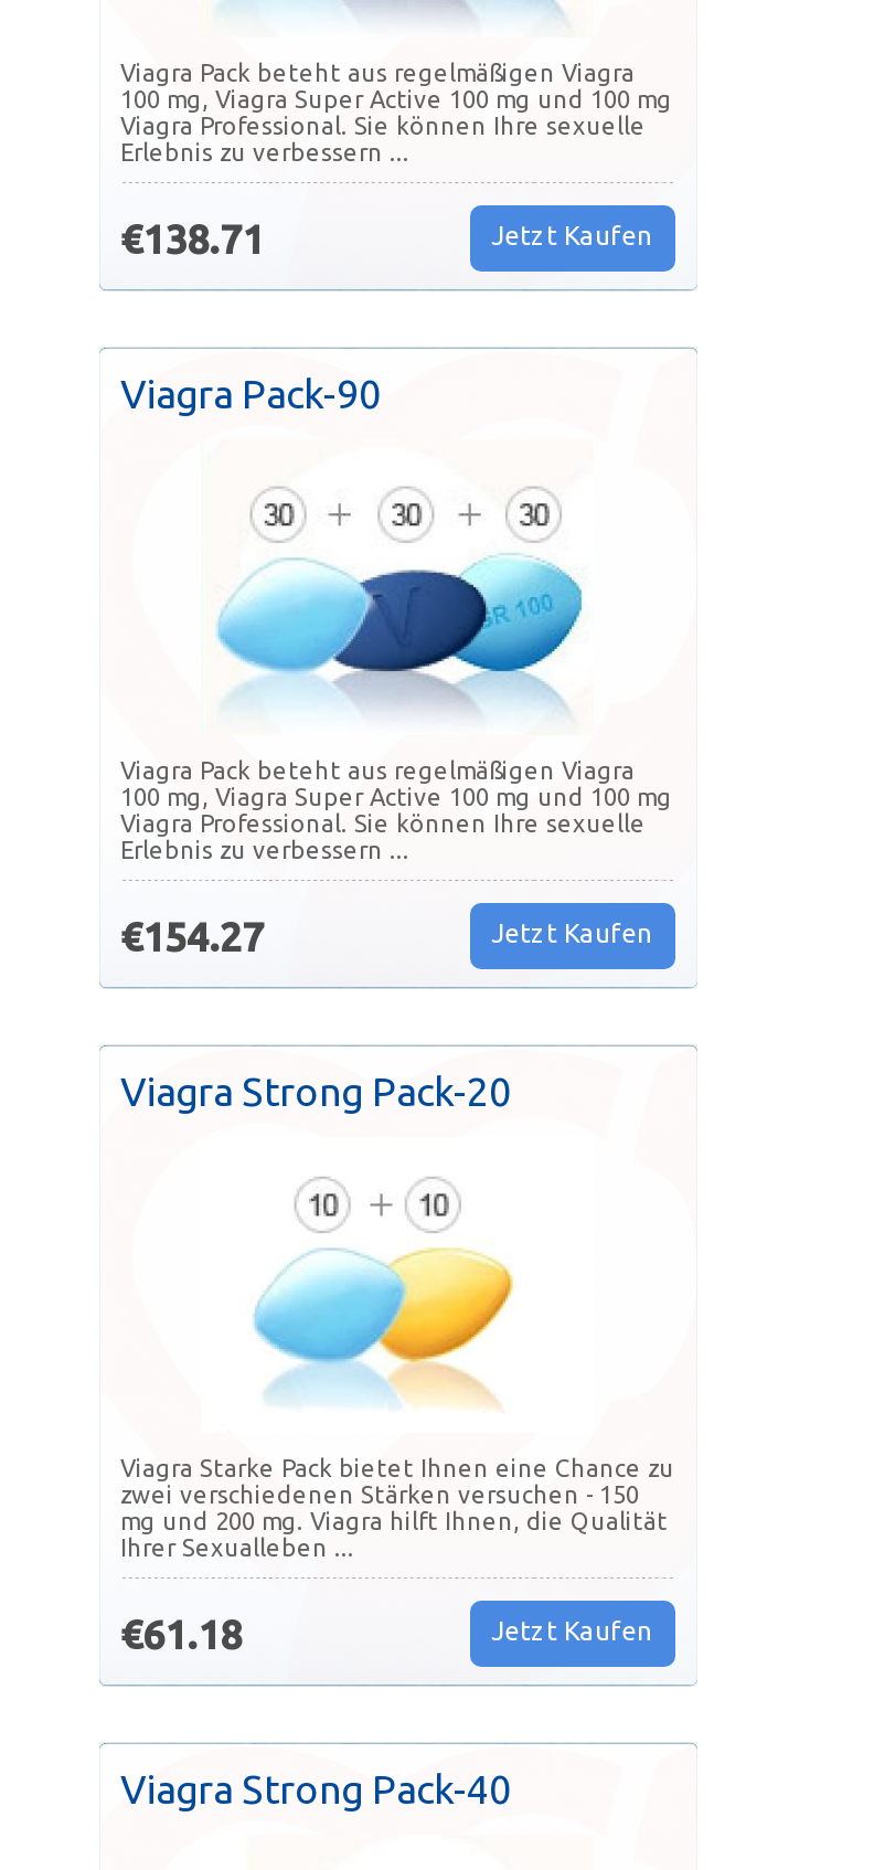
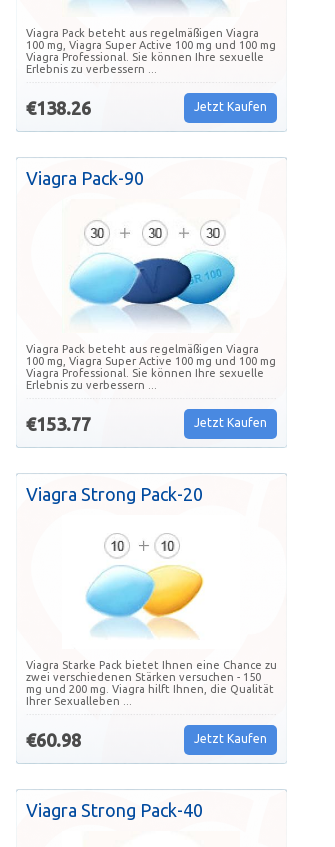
[120,215,264,259] €138.71 -> [25,97,90,117] €138.26
[120,913,264,957] €154.27 -> [25,413,90,433] €153.77
[120,1611,242,1655] €61.18 -> [25,729,80,749] €60.98

